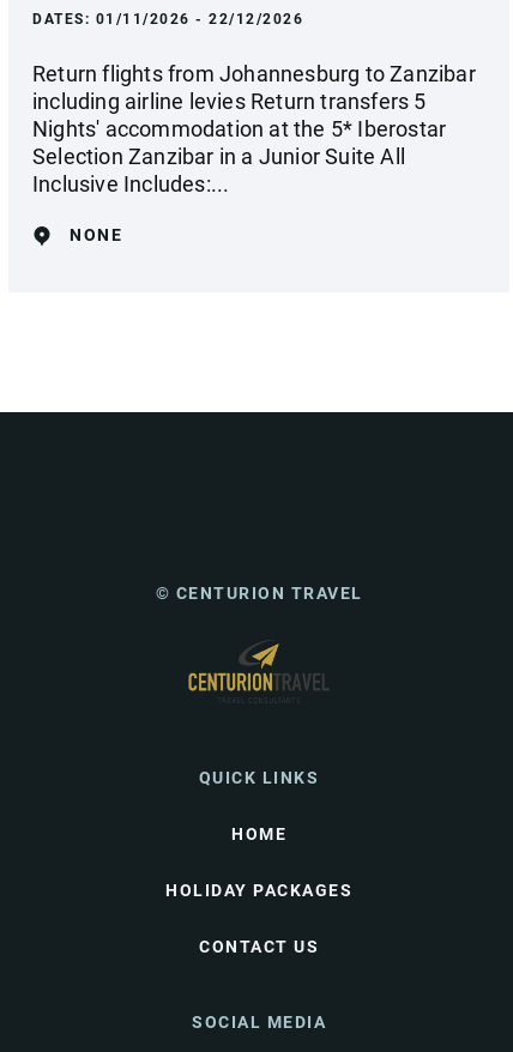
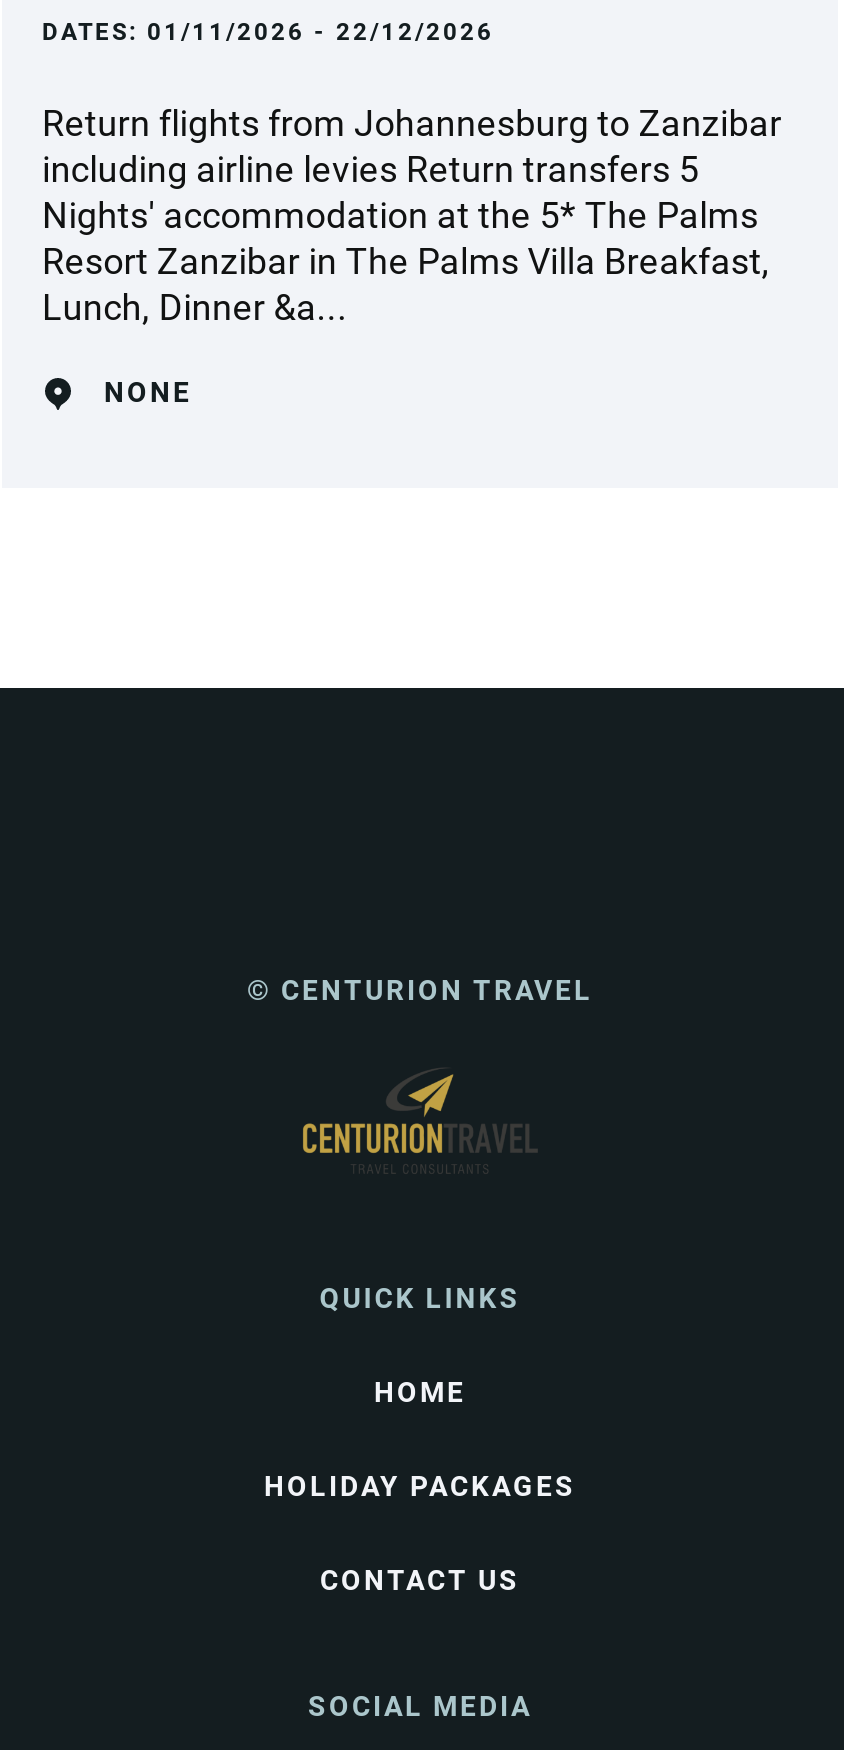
[32,116,446,197] Nights' accommodation at the 5* Iberostar | Selection Zanzibar in a Junior Suite All | Inclusive Includes:... -> [42,194,770,328] Nights' accommodation at the 5* The Palms | Resort Zanzibar in The Palms Villa Breakfast, | Lunch, Dinner &a...

